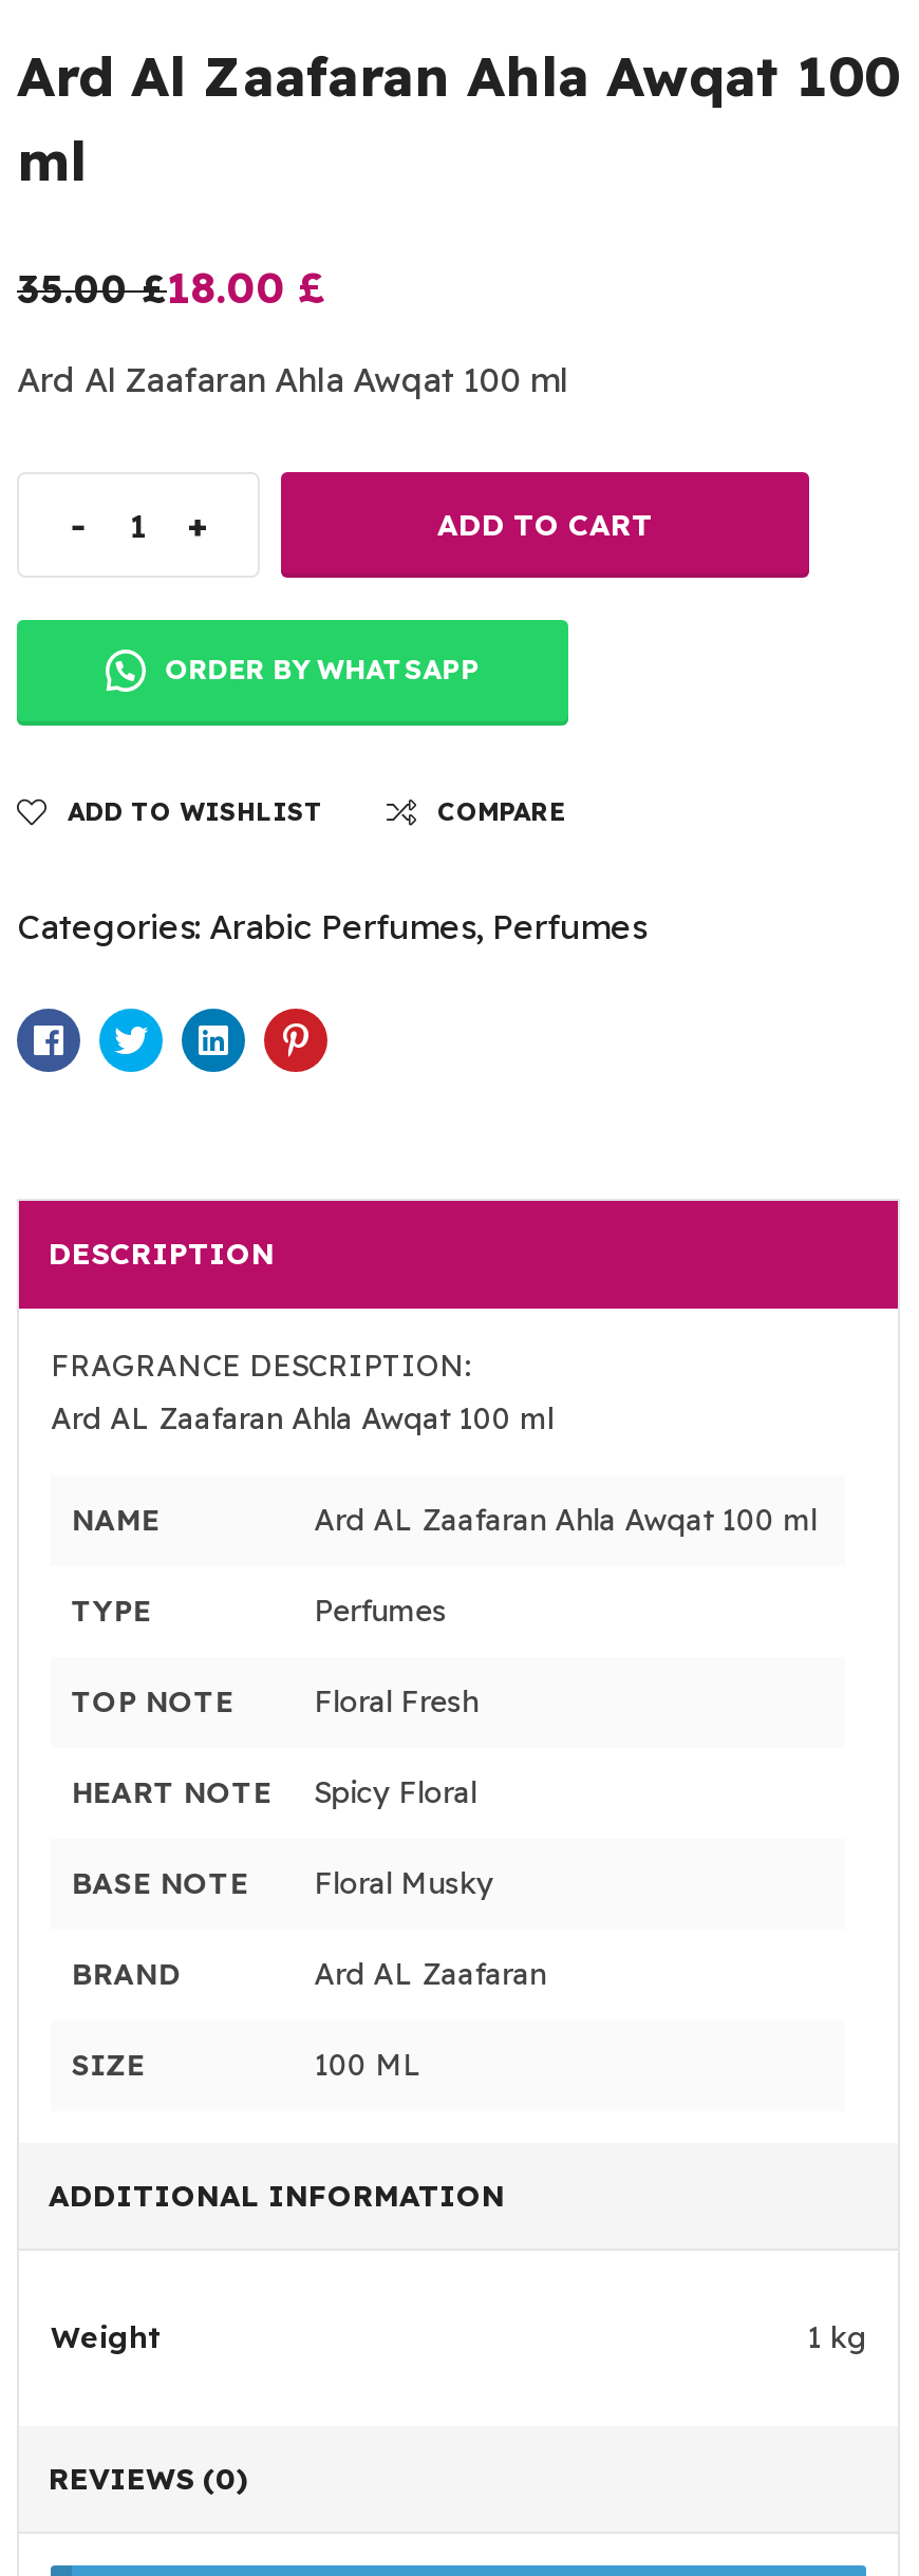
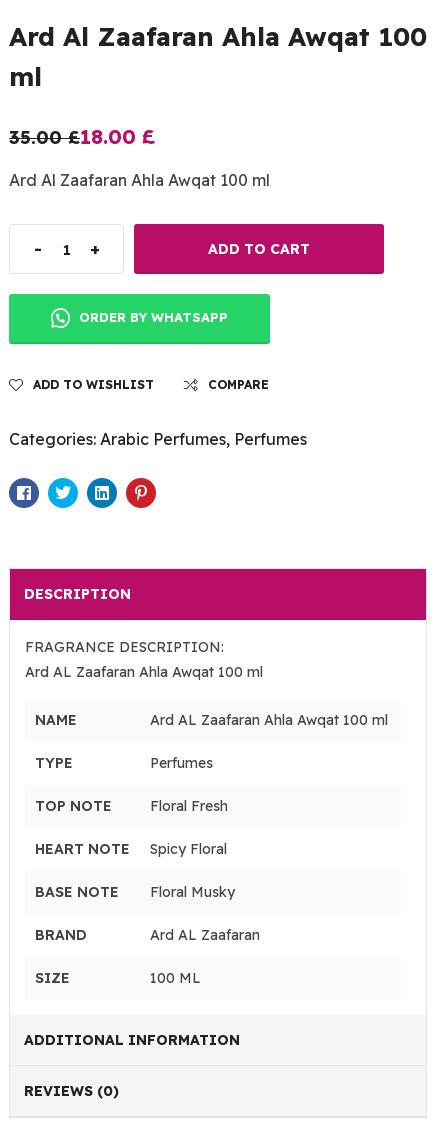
[51,2318,866,2356] Weight | 1 kg -> none

